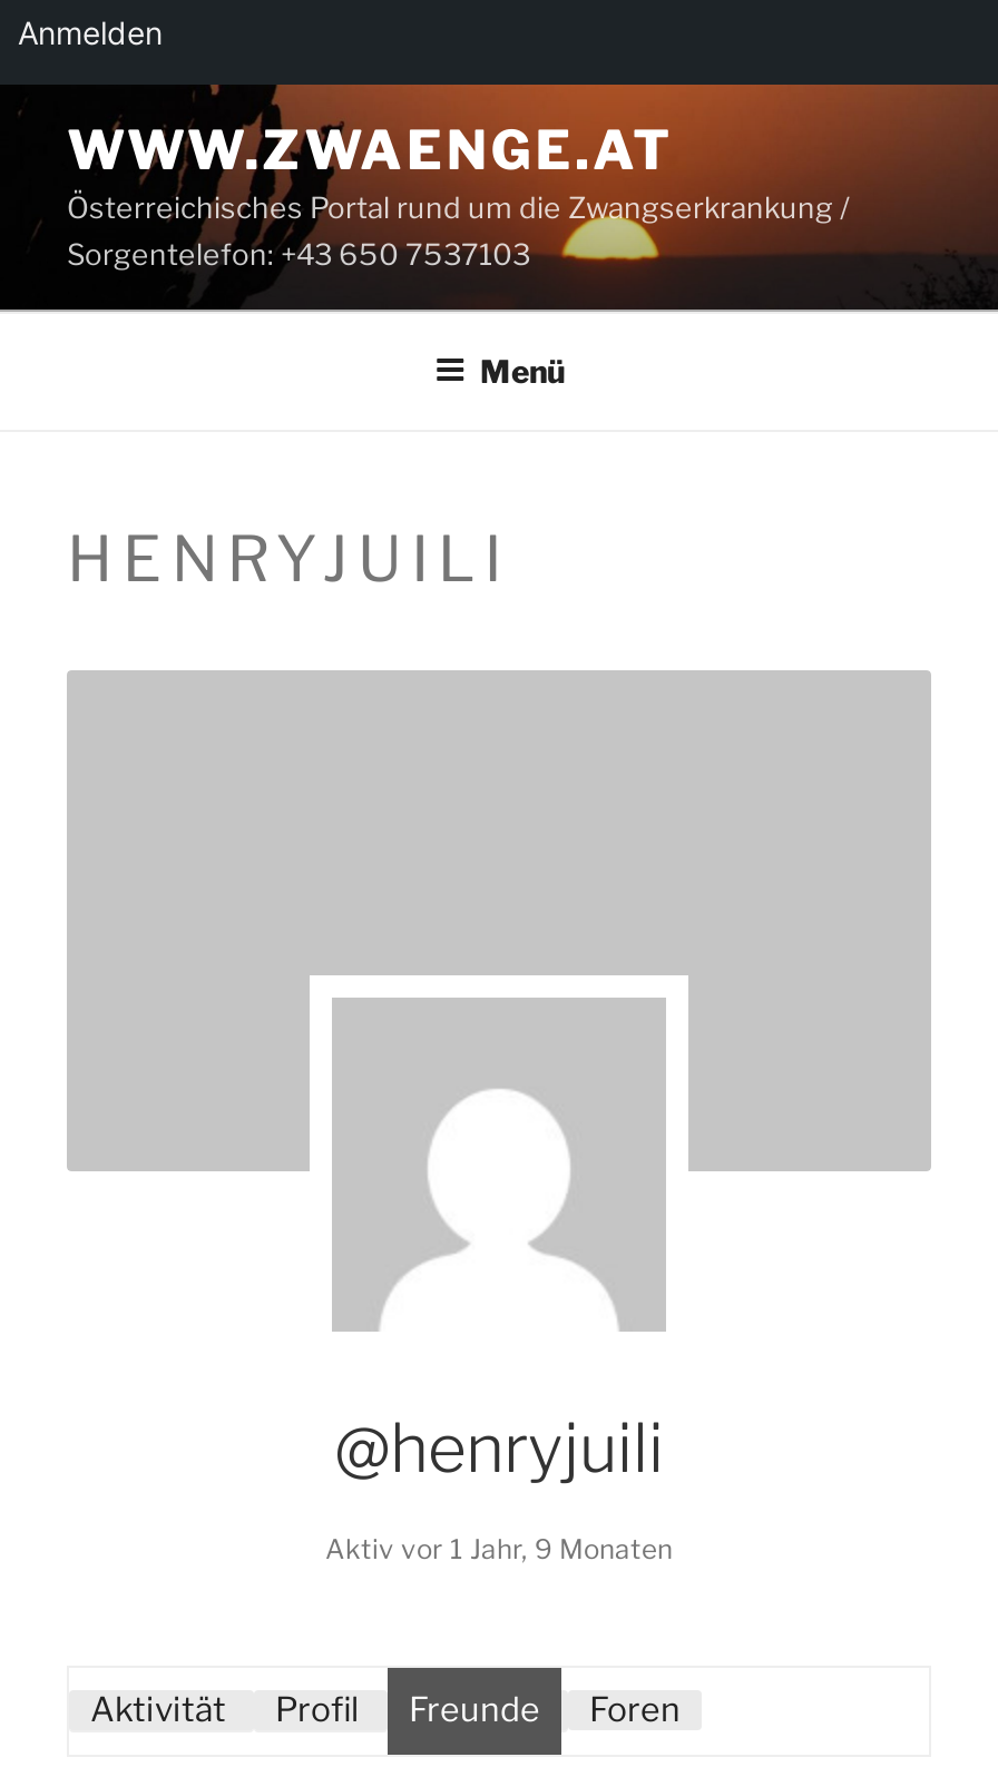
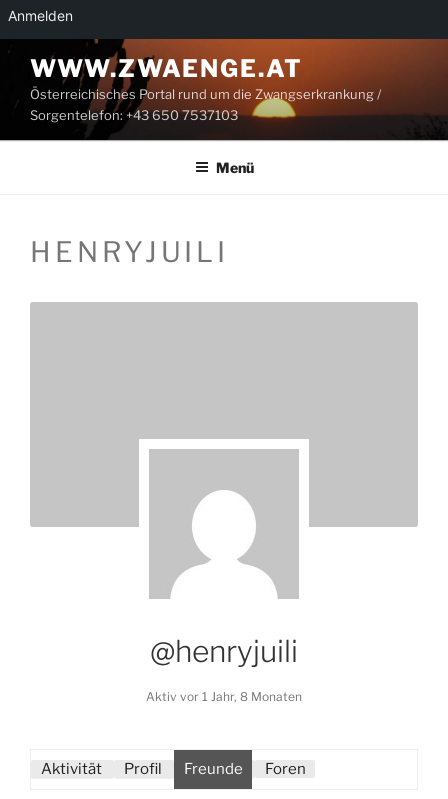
[325,1531,673,1564] Aktiv vor 1 Jahr, 9 Monaten -> [146,688,302,703] Aktiv vor 1 Jahr, 8 Monaten

